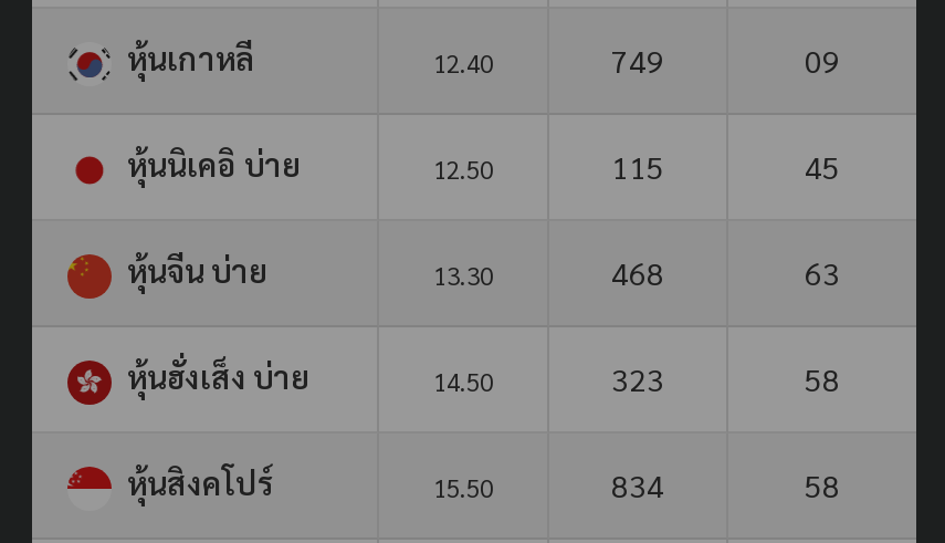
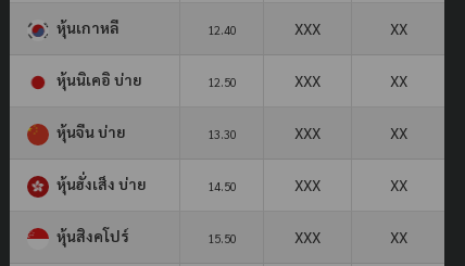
[611,39,840,79] 749 | 09 -> [294,18,407,38] XXX | XX
[611,146,840,185] 115 | 45 -> [294,70,407,90] XXX | XX
[611,252,840,292] 468 | 63 -> [294,122,407,142] XXX | XX
[611,358,840,398] 323 | 58 -> [294,175,407,194] XXX | XX
[611,464,840,504] 834 | 58 -> [294,227,407,246] XXX | XX

